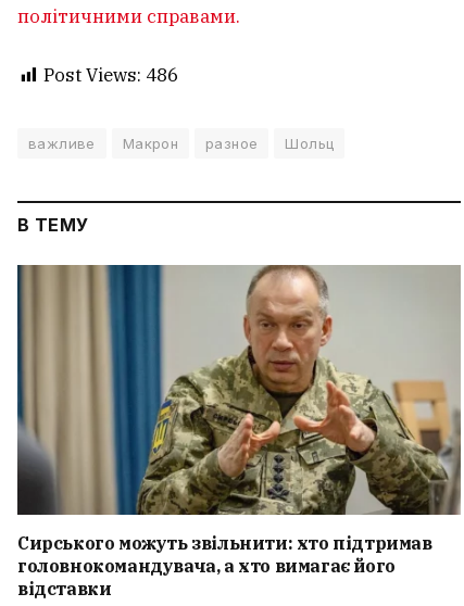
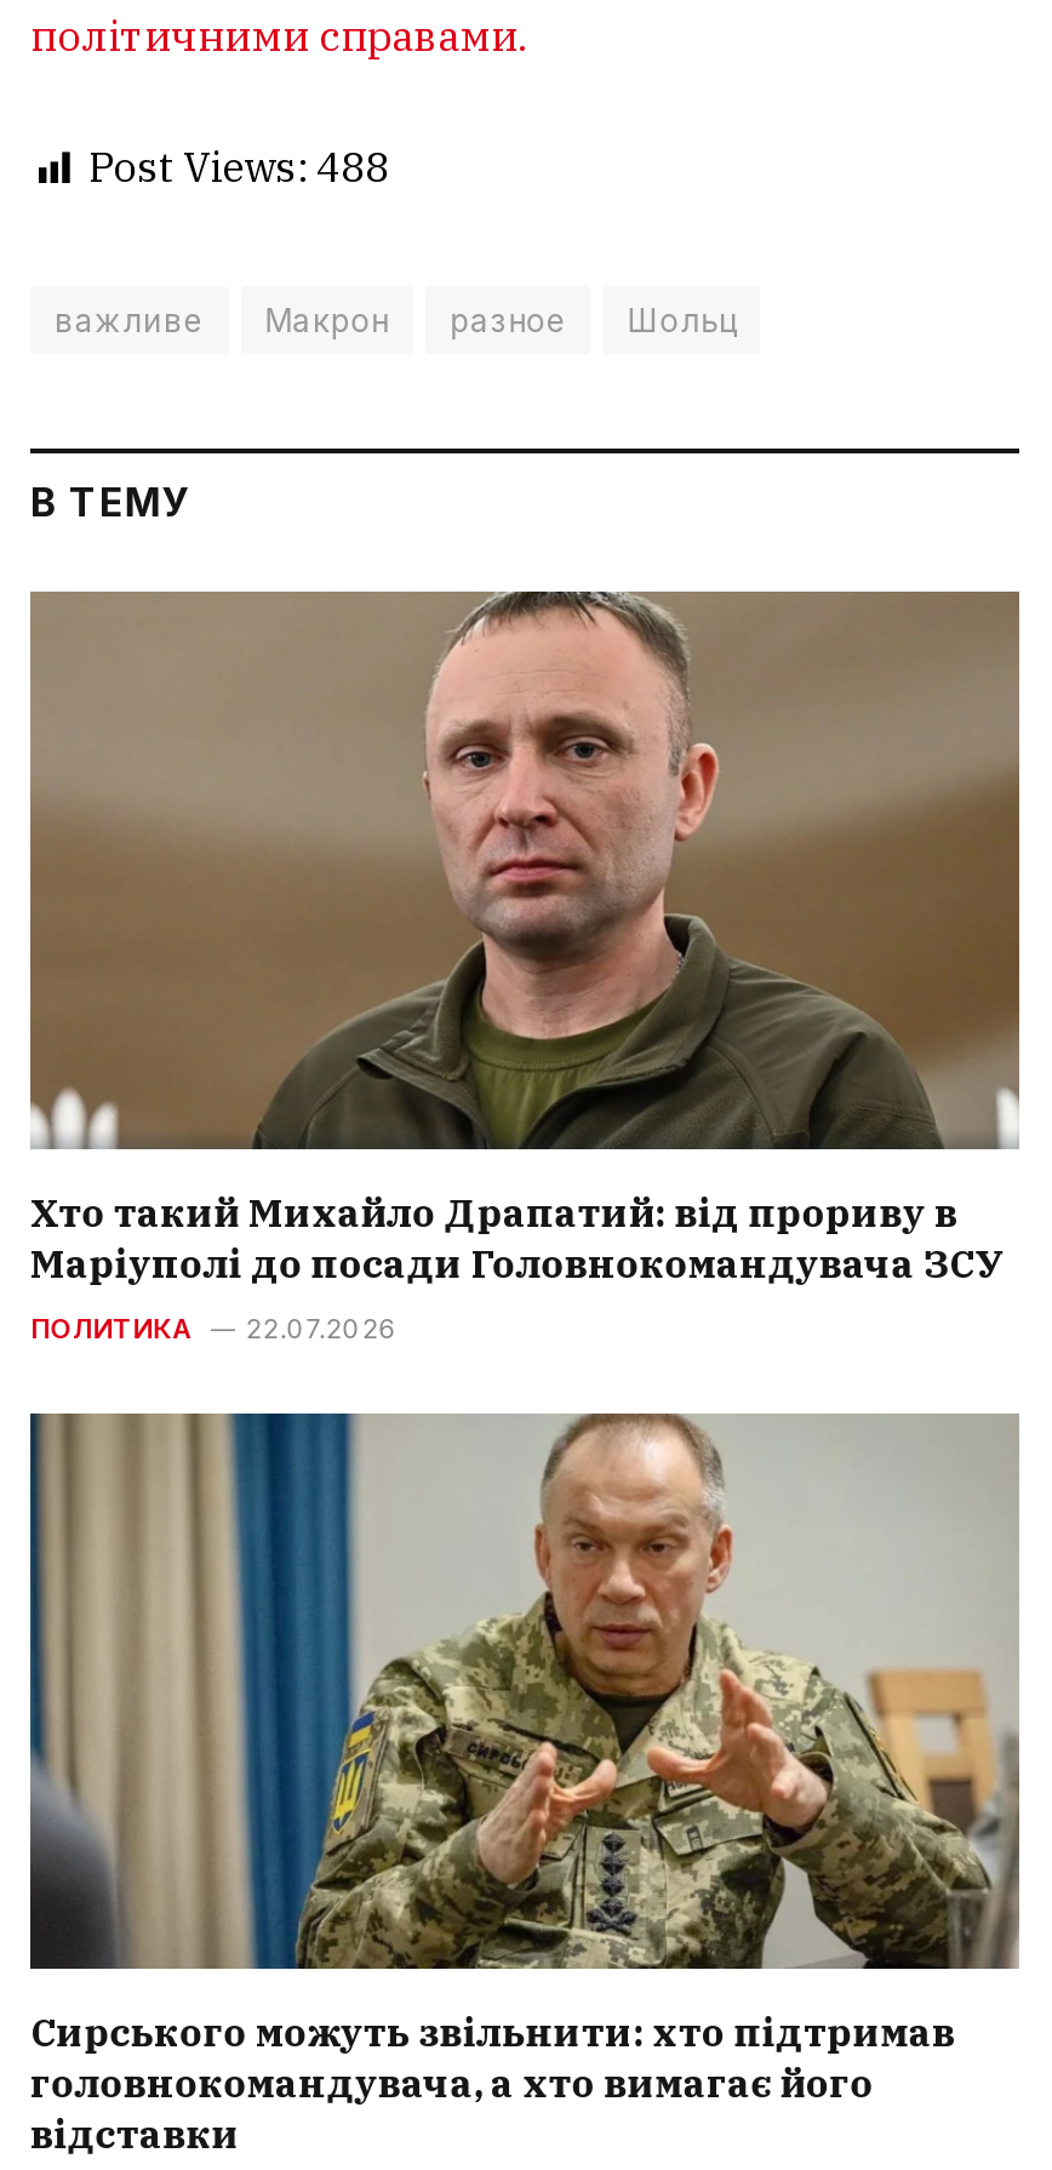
[43,63,178,87] Post Views: 486 -> [88,141,389,195] Post Views: 488
none -> [28,589,1019,1345] [image] | Хто такий Михайло Драпатий: від прориву в | Маріуполі до посади Головнокомандувача ЗСУ | ПОЛИТИКА | 22.07.2026

